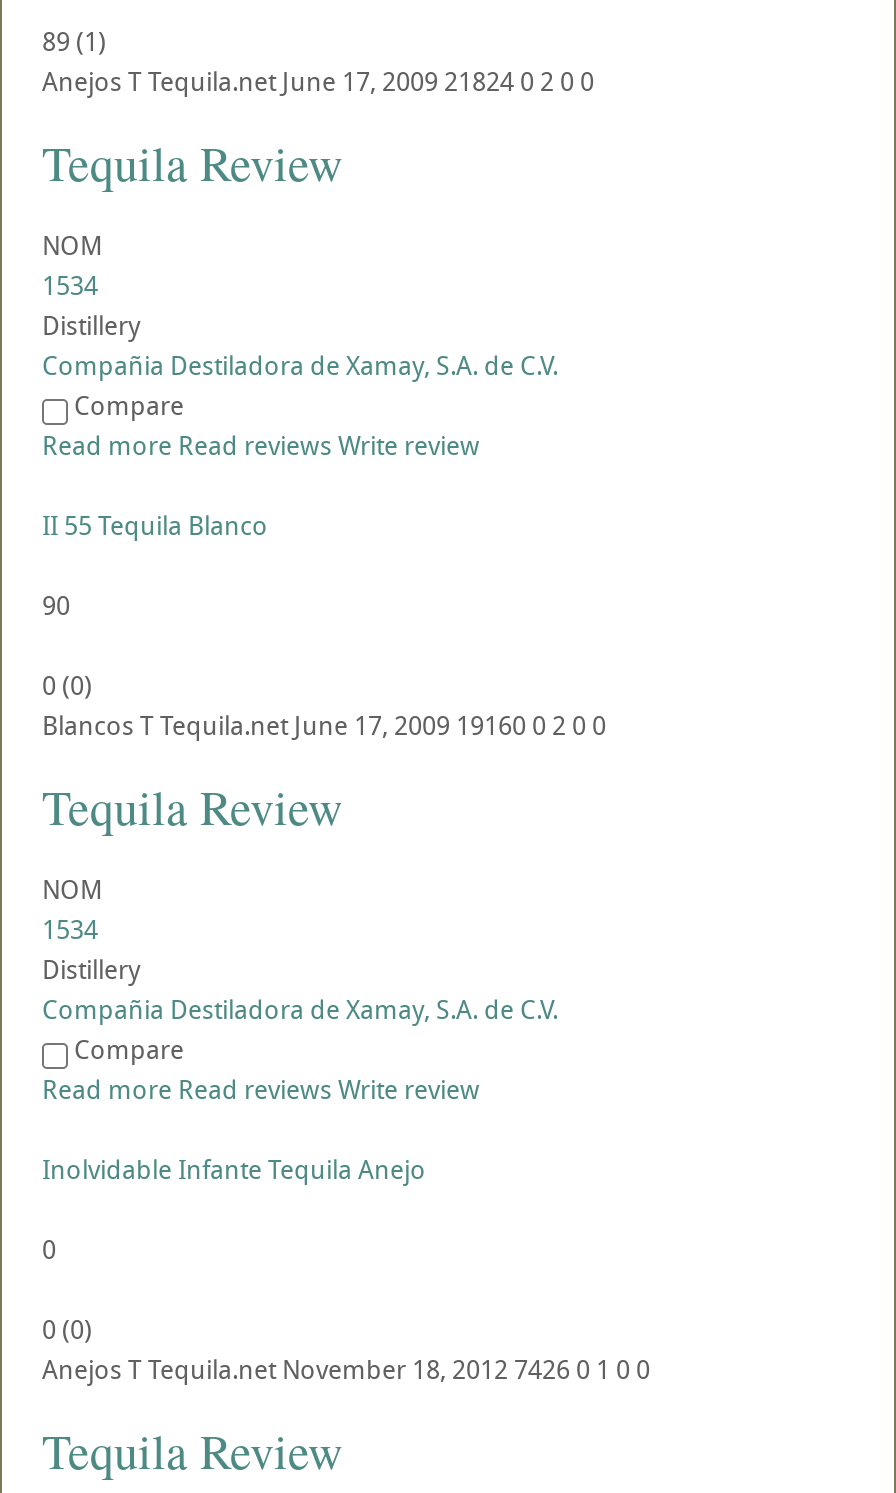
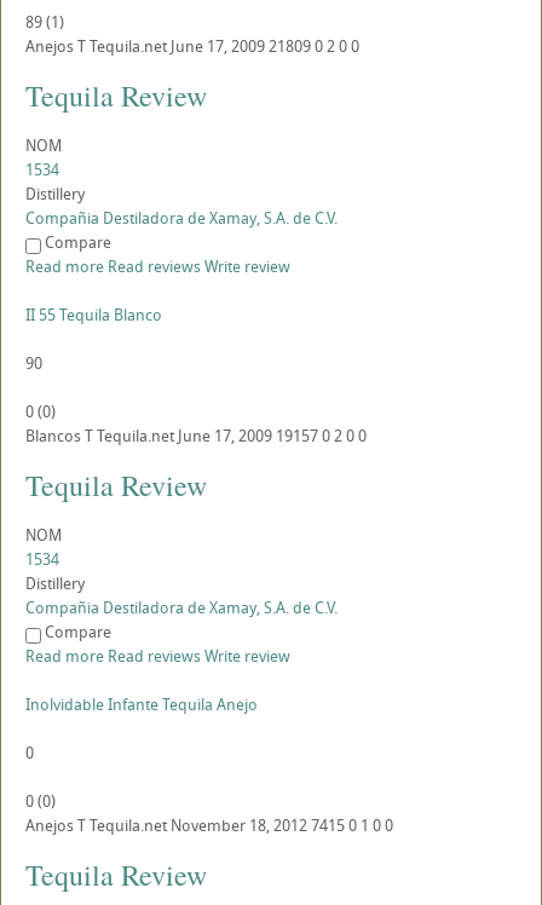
[42,63,594,99] Anejos T Tequila.net June 17, 2009 21824 0 2 0 0 -> [25,35,359,57] Anejos T Tequila.net June 17, 2009 21809 0 2 0 0
[42,707,606,743] Blancos T Tequila.net June 17, 2009 19160 0 2 0 0 -> [25,425,367,447] Blancos T Tequila.net June 17, 2009 19157 0 2 0 0
[42,1351,650,1387] Anejos T Tequila.net November 18, 2012 7426 0 1 0 0 -> [25,814,393,836] Anejos T Tequila.net November 18, 2012 7415 0 1 0 0

